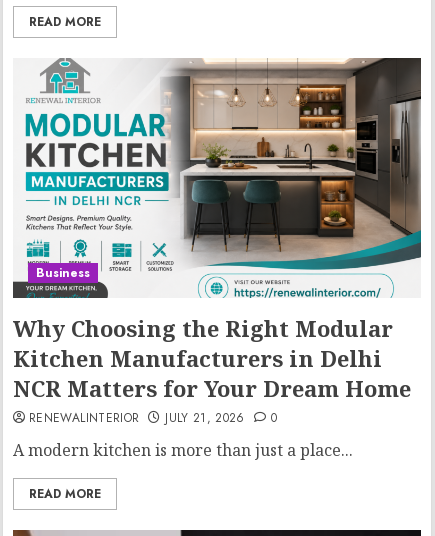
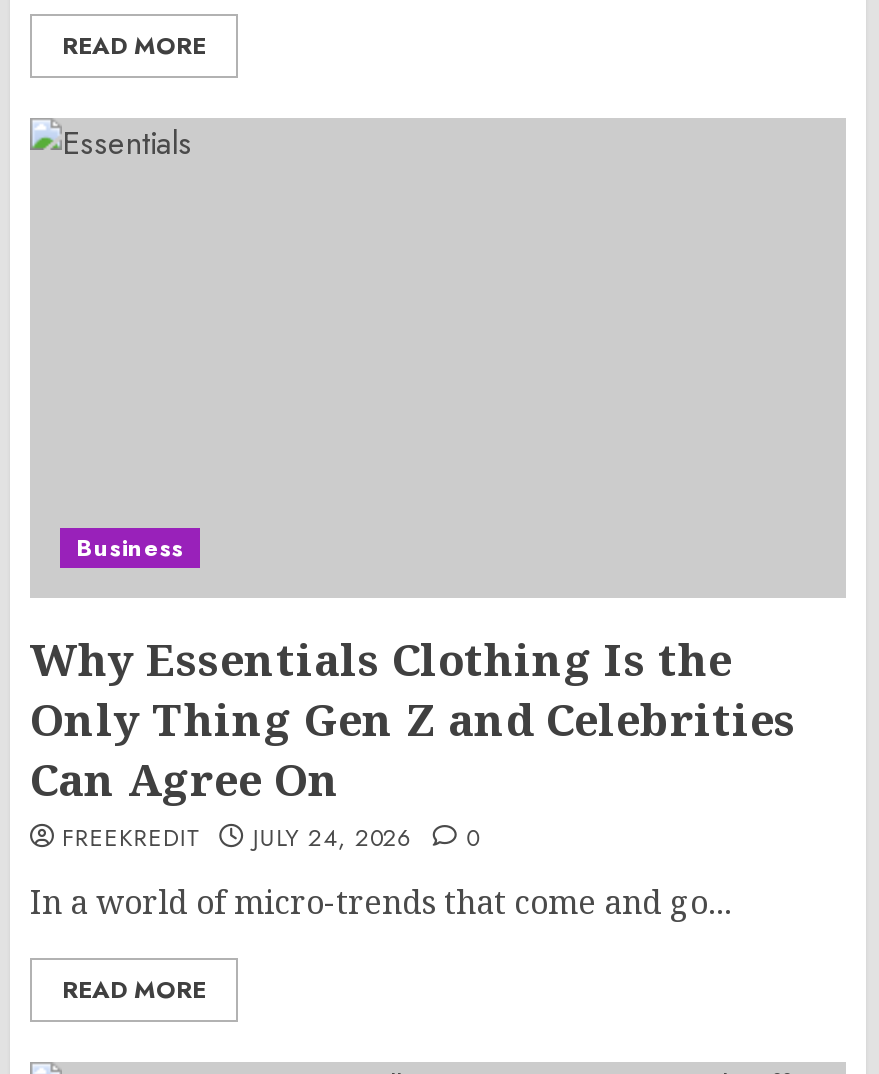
[13,57,422,299] [image] -> none
[13,313,411,427] Why Choosing the Right Modular | Kitchen Manufacturers in Delhi | NCR Matters for Your Dream Home | RENEWALINTERIOR | JULY 21, 2026 -> [30,628,796,856] Why Essentials Clothing Is the | Only Thing Gen Z and Celebrities | Can Agree On | FREEKREDIT | JULY 24, 2026
[13,439,353,461] A modern kitchen is more than just a place... -> [30,880,732,924] In a world of micro-trends that come and go...

